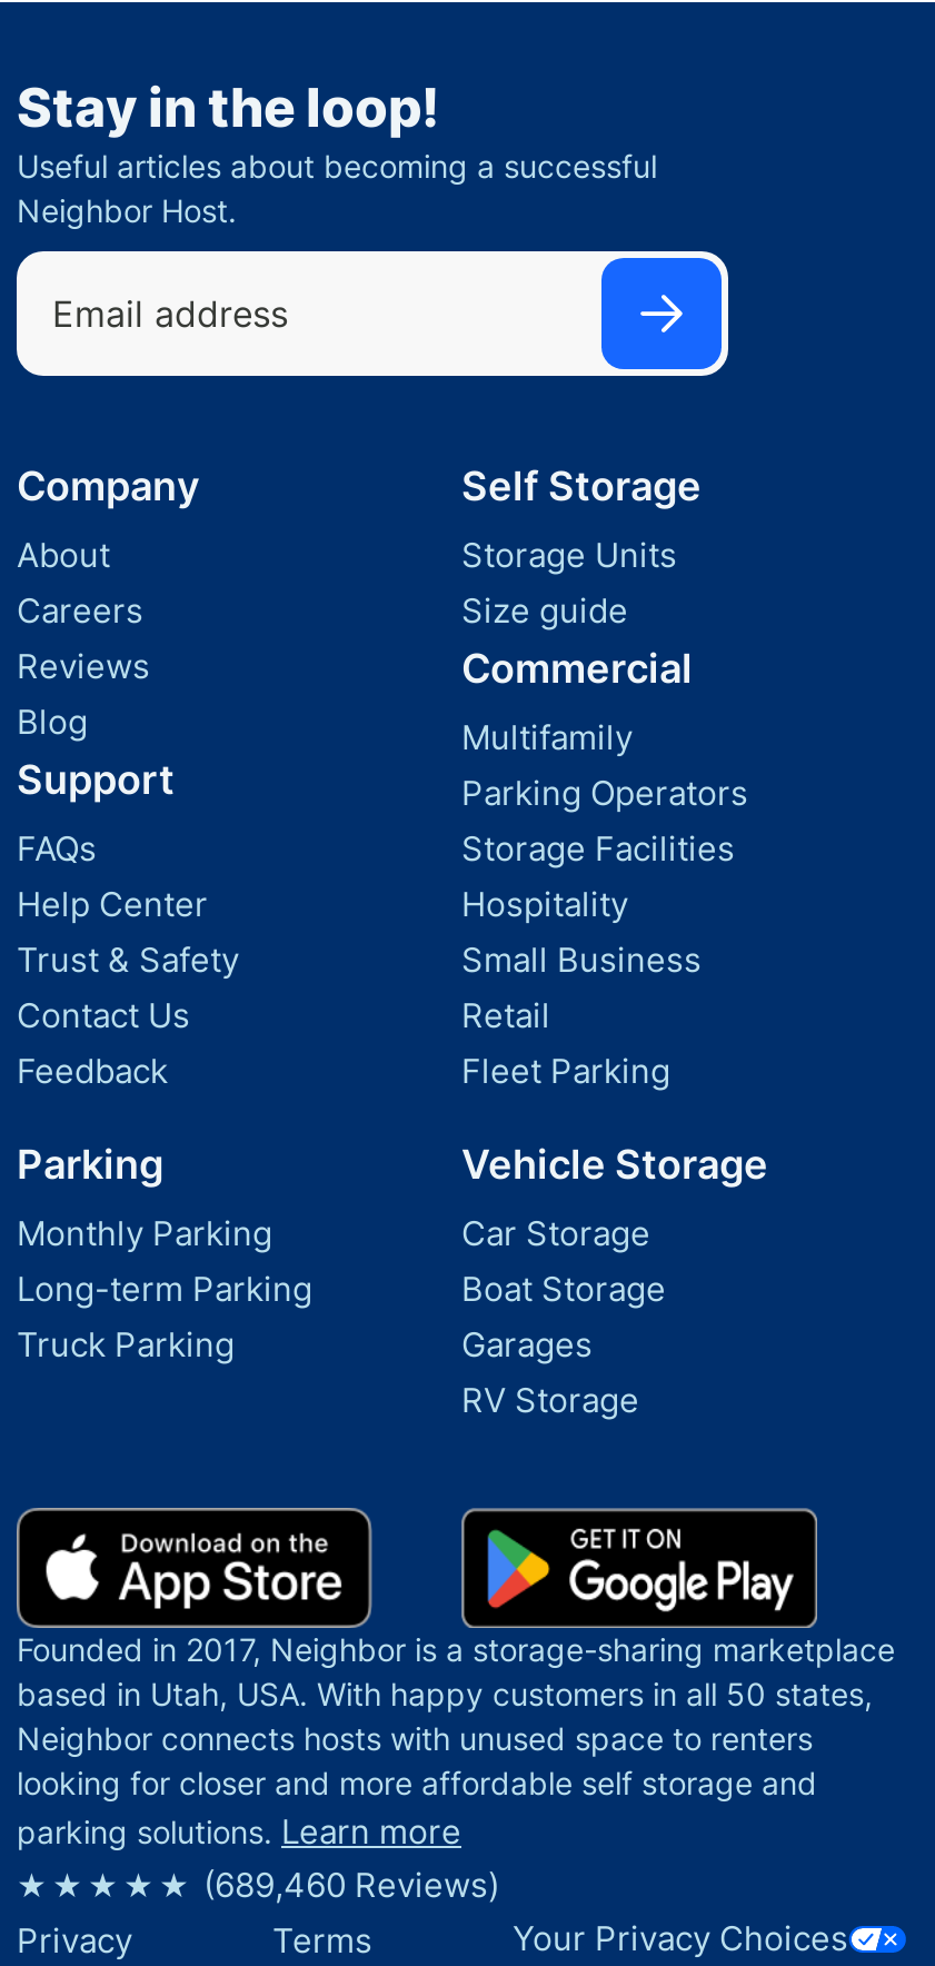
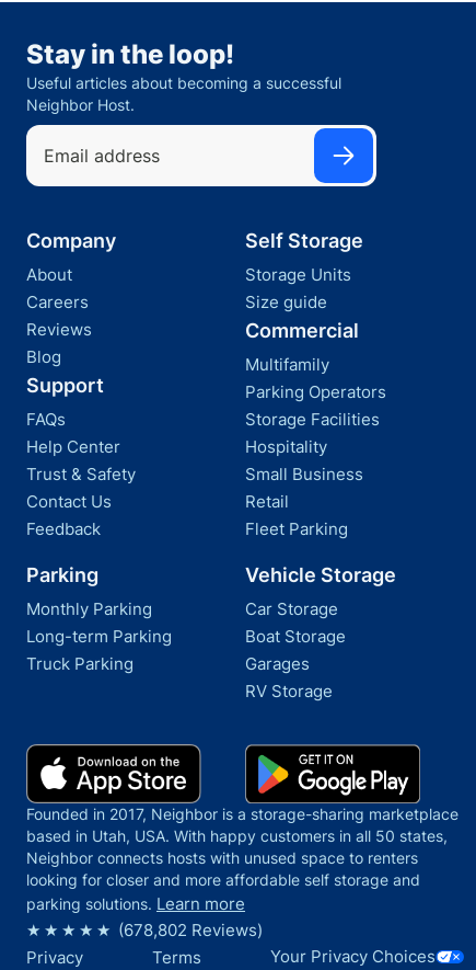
[203,1863,499,1905] (689,460 Reviews) -> [118,919,263,940] (678,802 Reviews)

